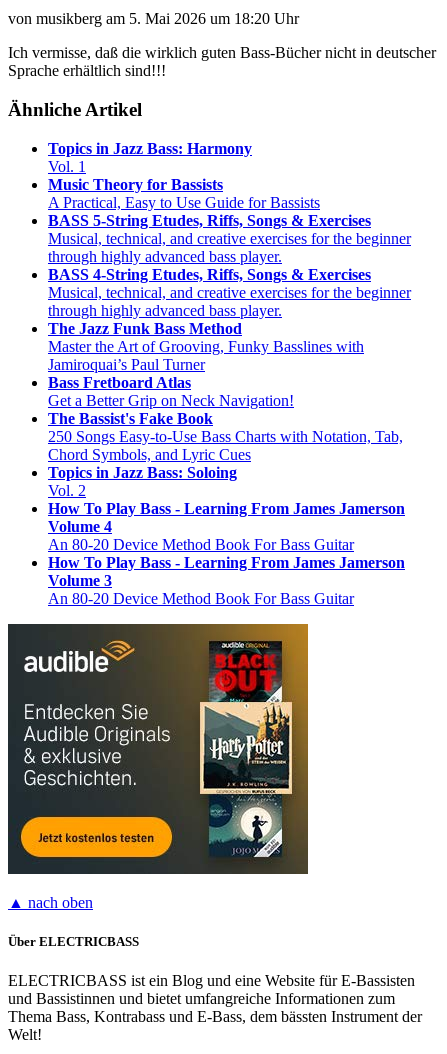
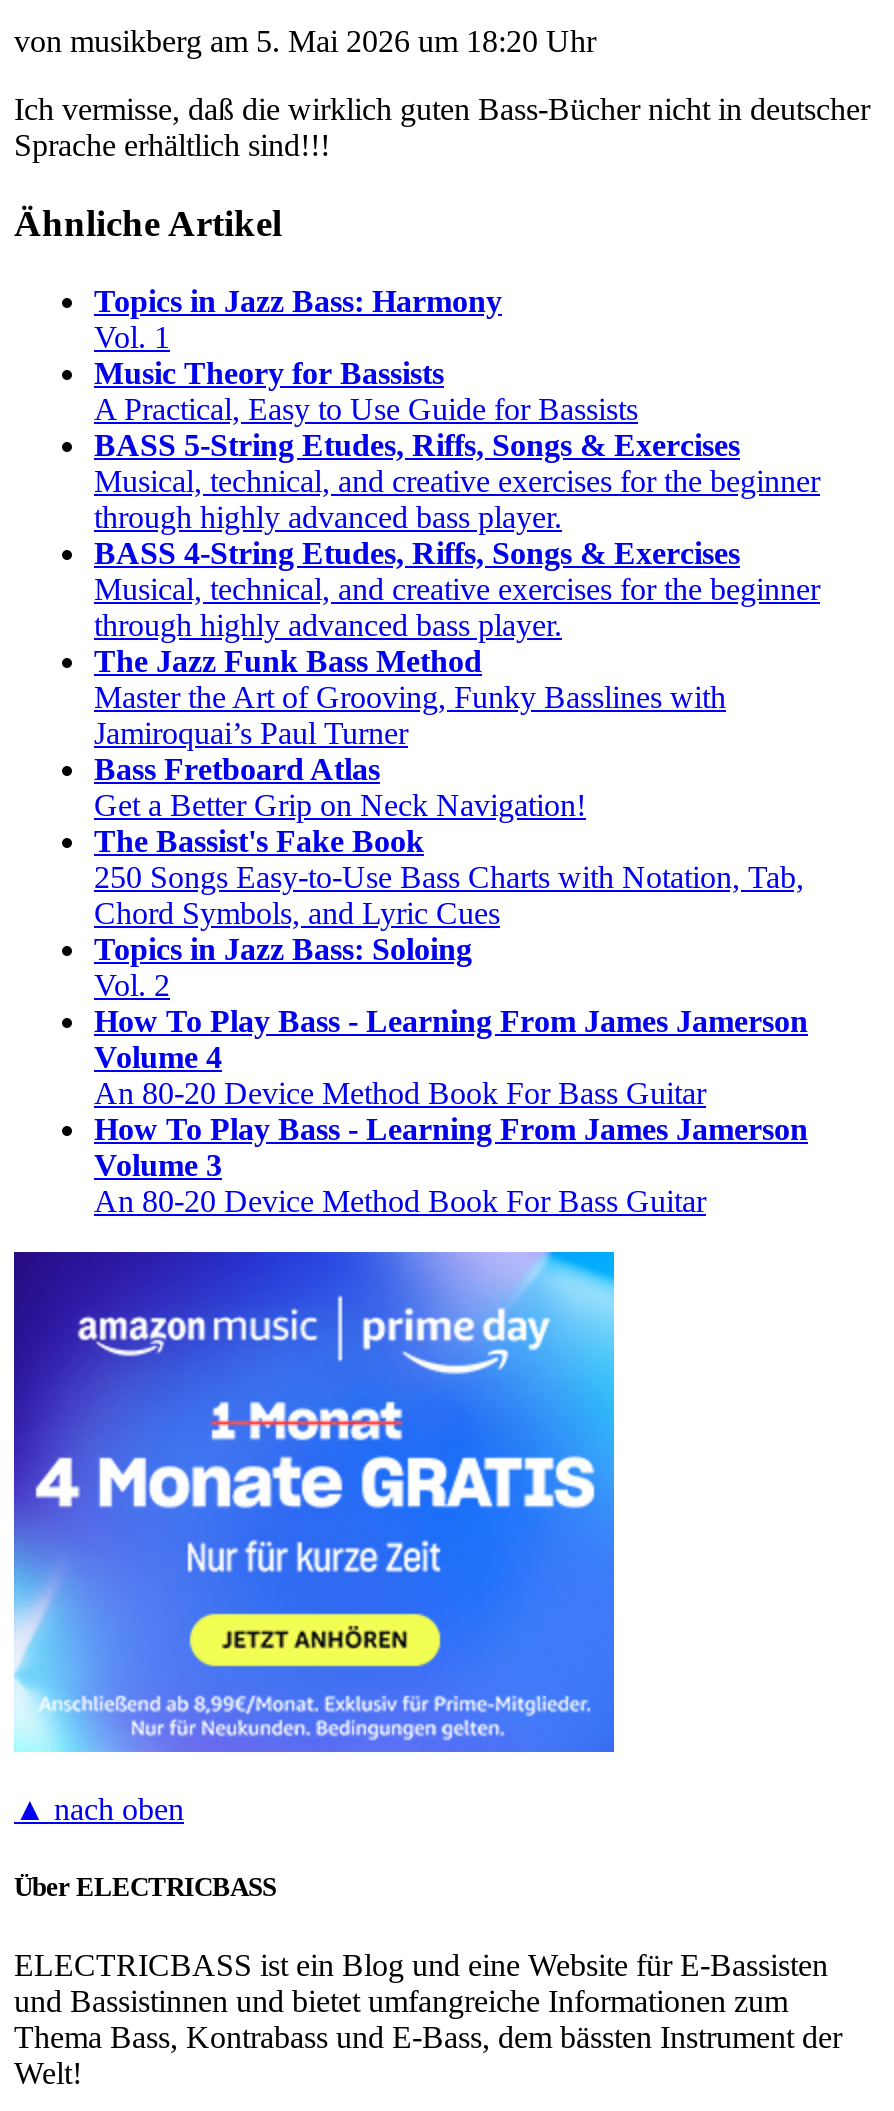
[7,623,309,875] [image] -> [12,1250,616,1754] [image]

